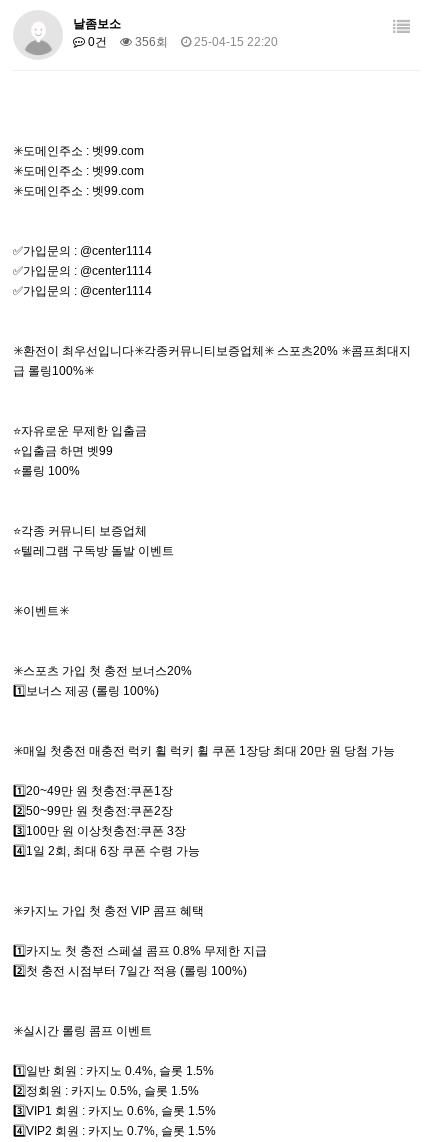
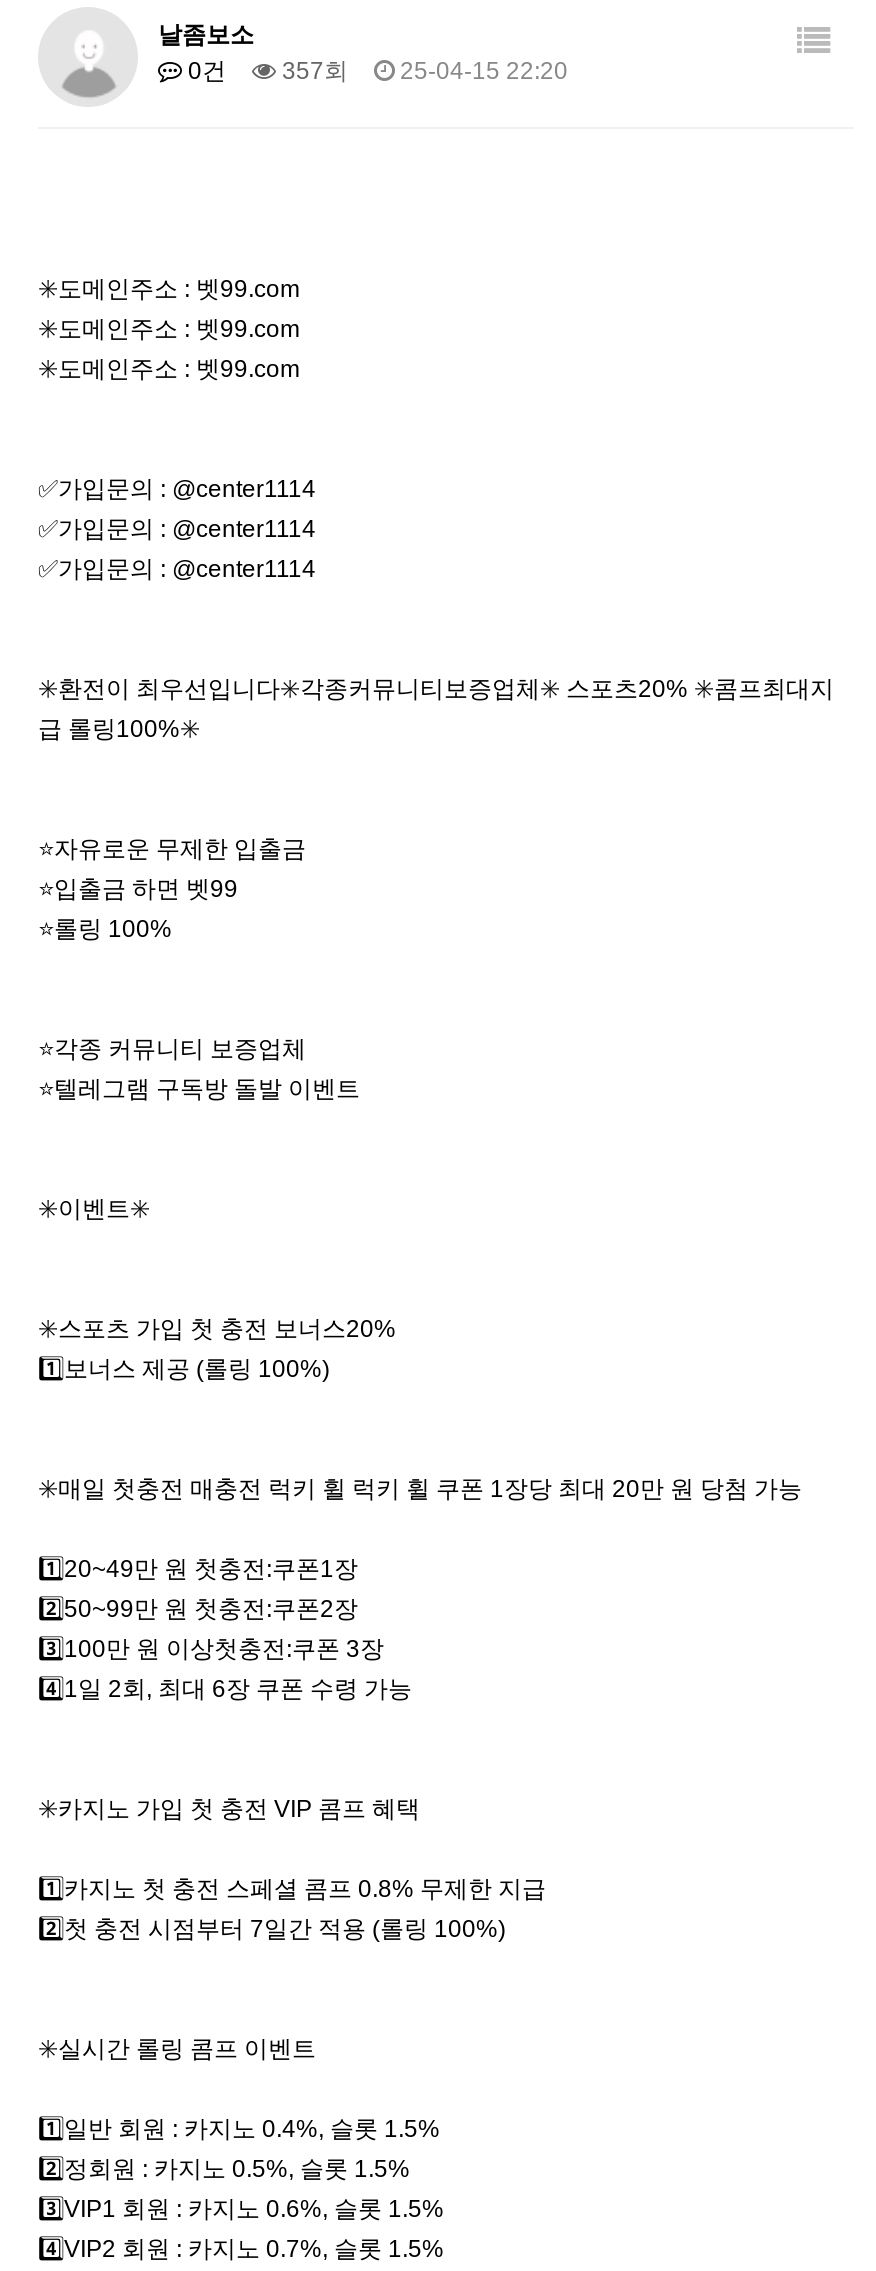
[85,35,278,49] 0건 356회 25-04-15 22:20 -> [182,57,568,85] 0건 357회 25-04-15 22:20

